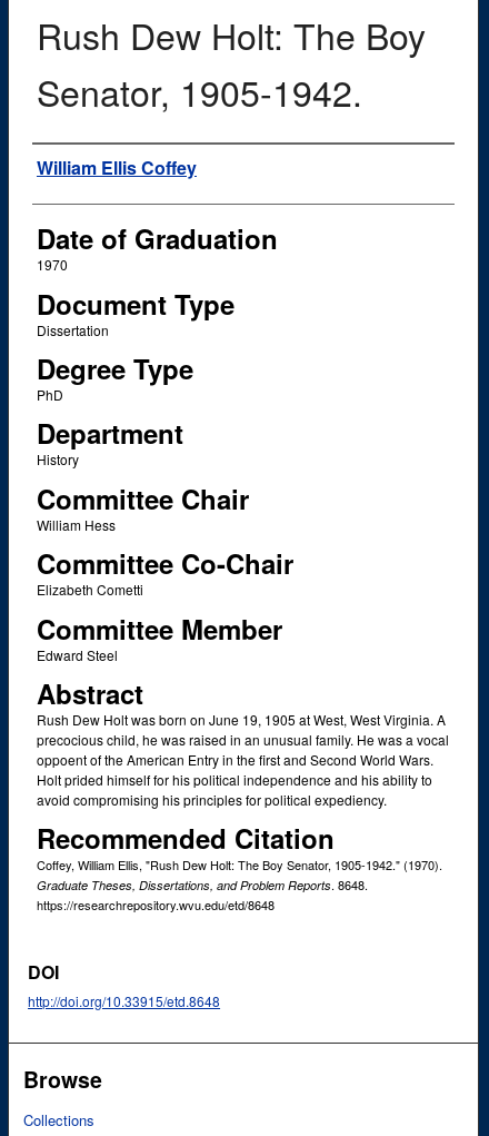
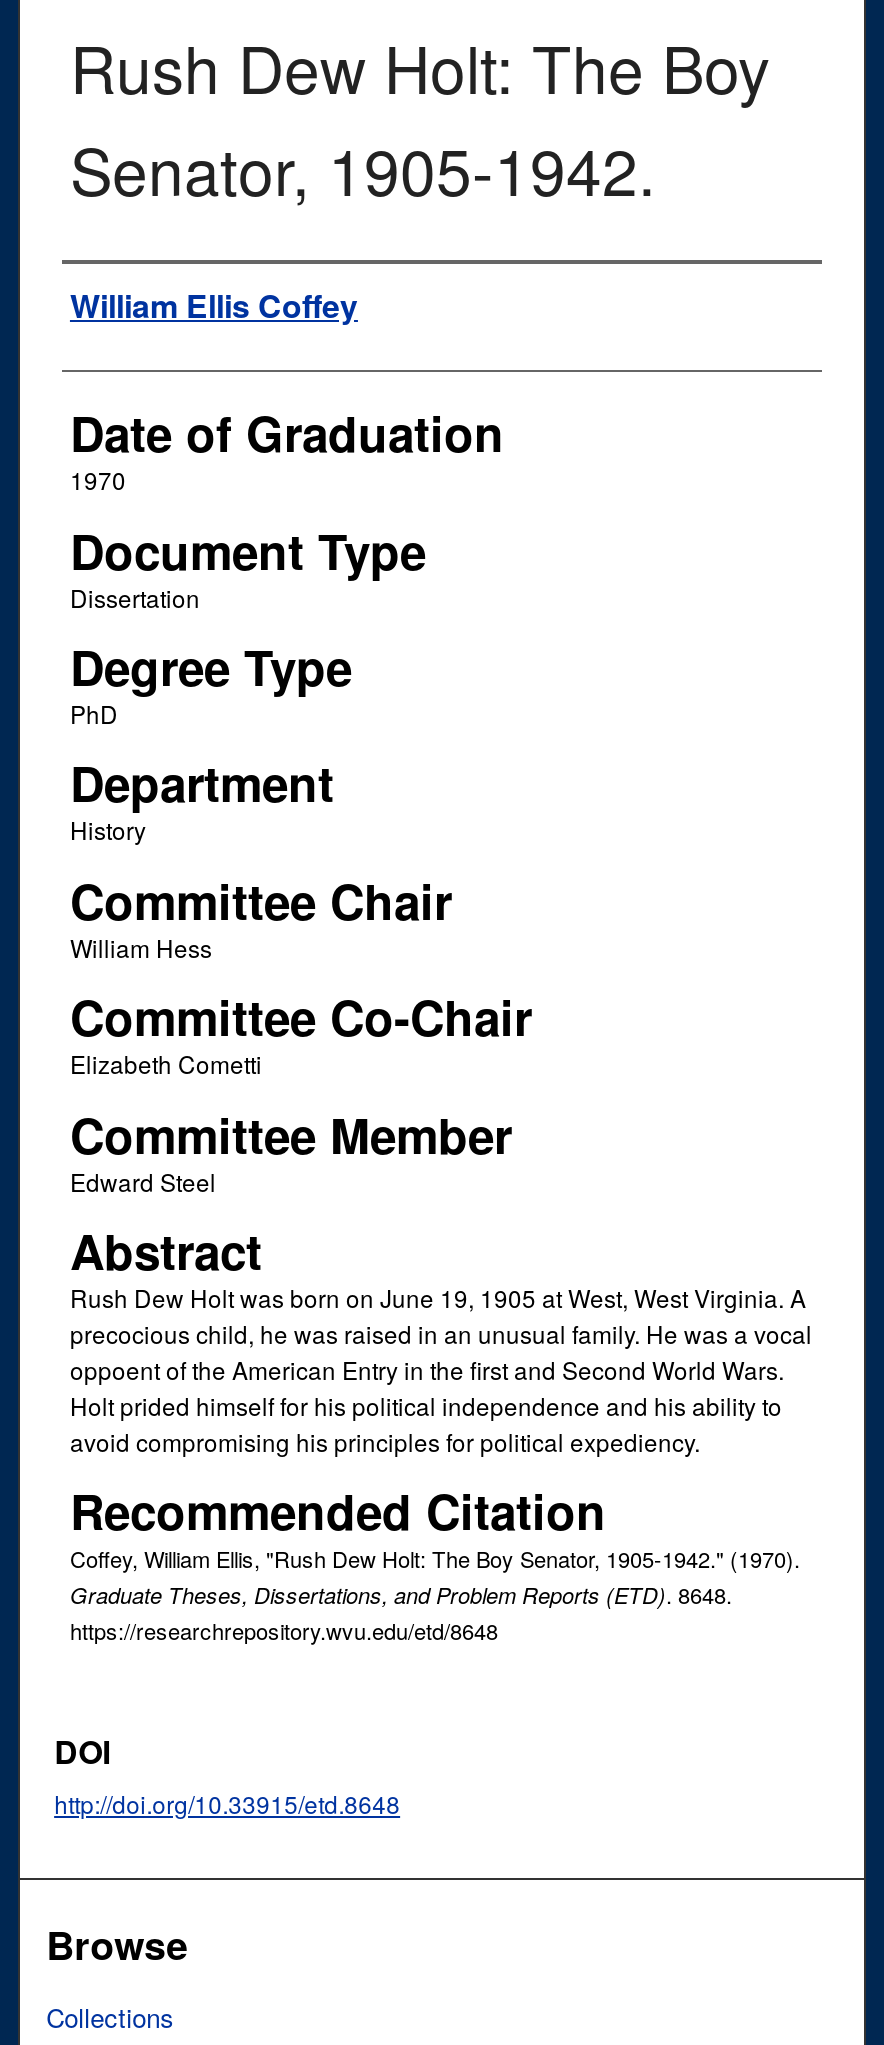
[37,876,368,894] Graduate Theses, Dissertations, and Problem Reports. 8648. -> [70,1579,732,1611] Graduate Theses, Dissertations, and Problem Reports (ETD). 8648.

